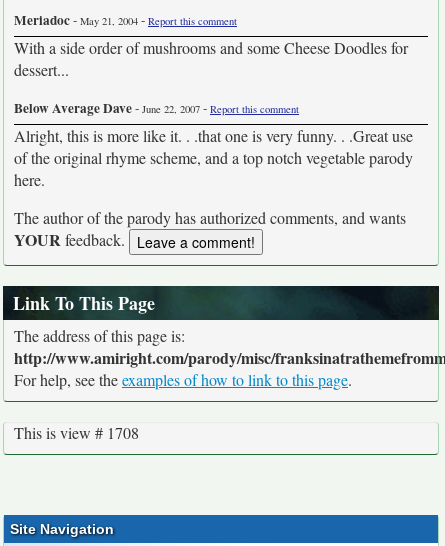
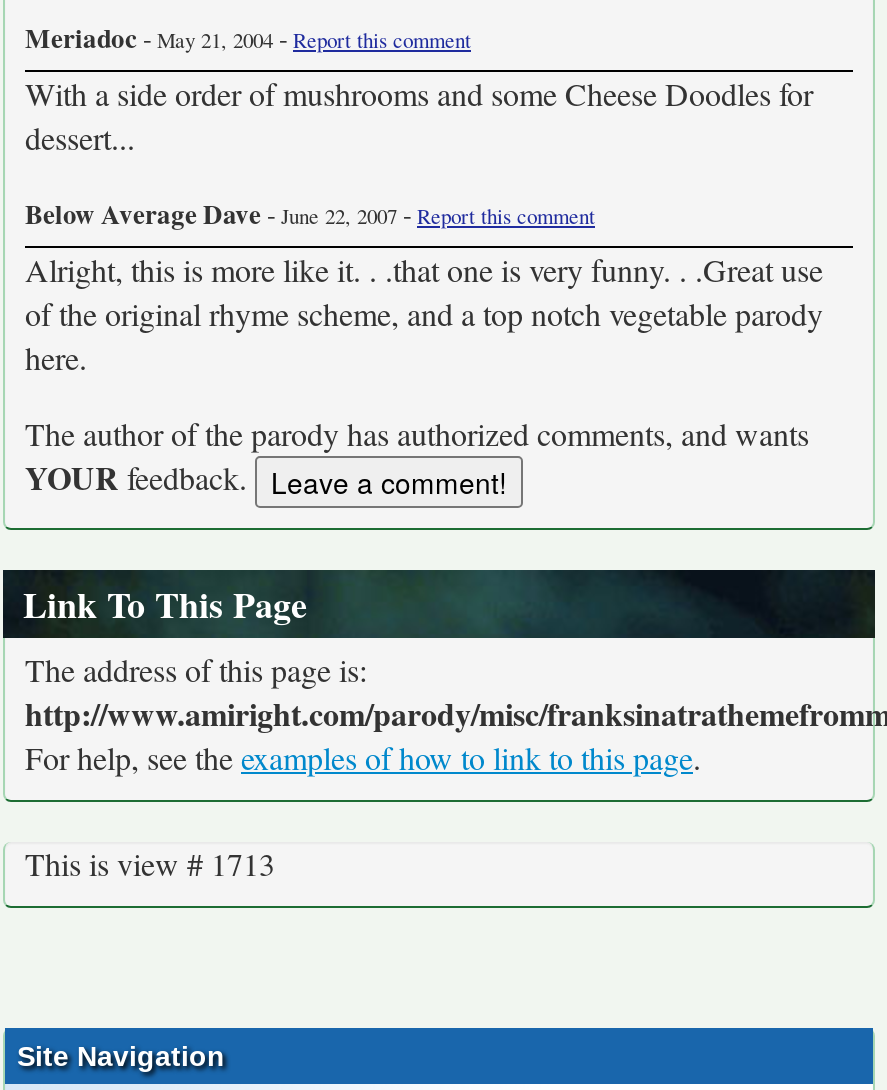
[14,422,139,443] This is view # 1708 -> [25,843,275,885] This is view # 1713

